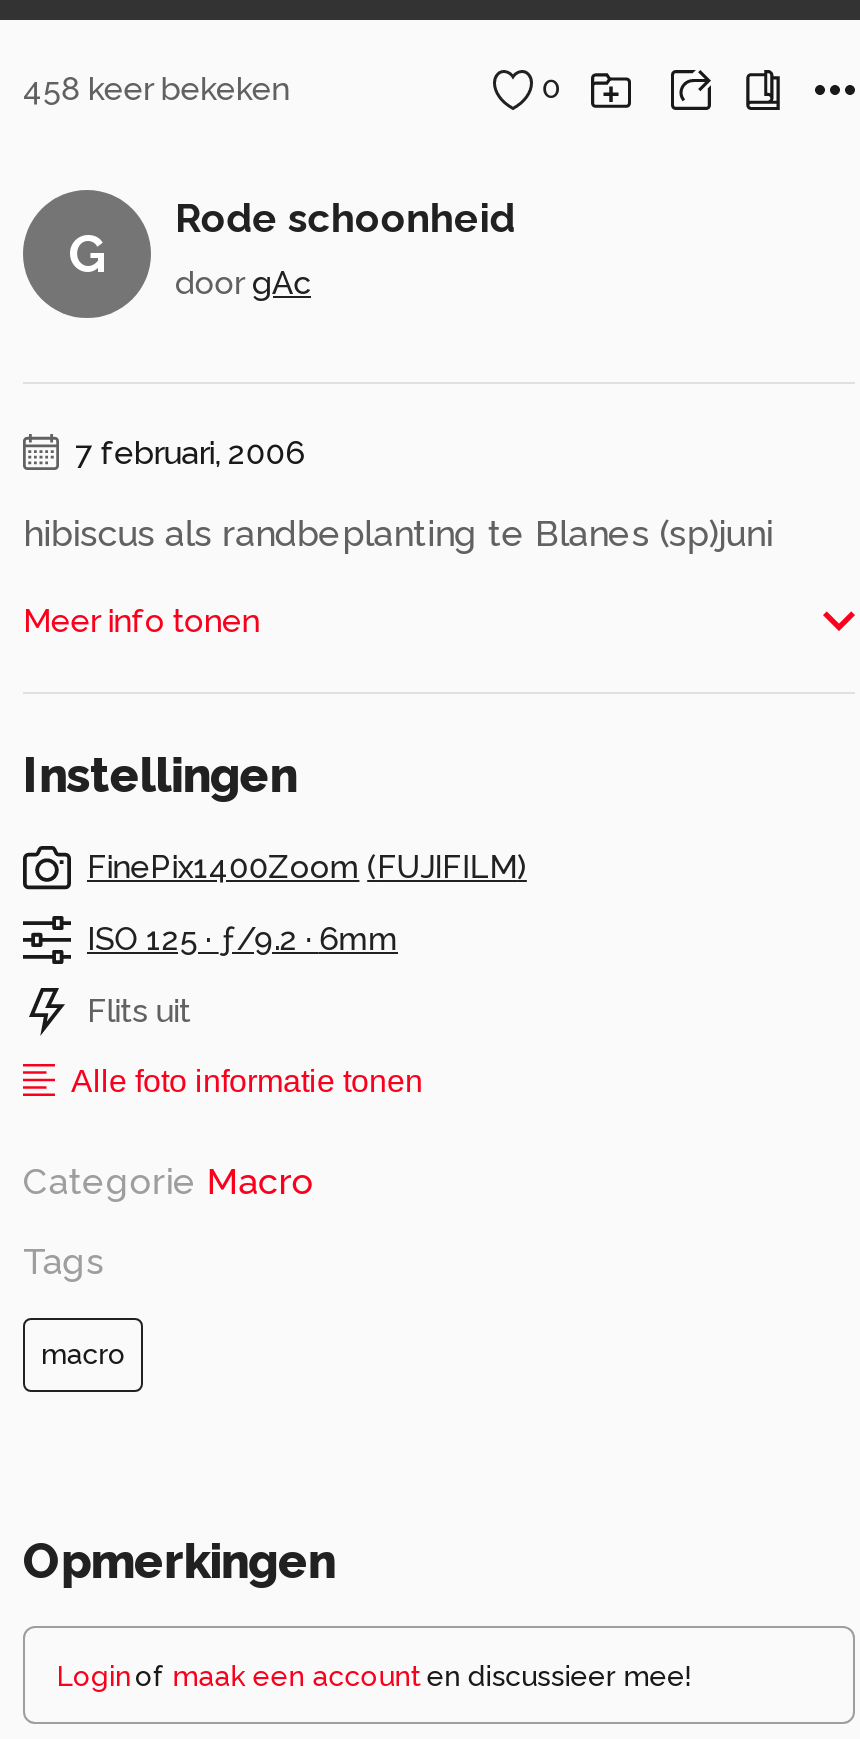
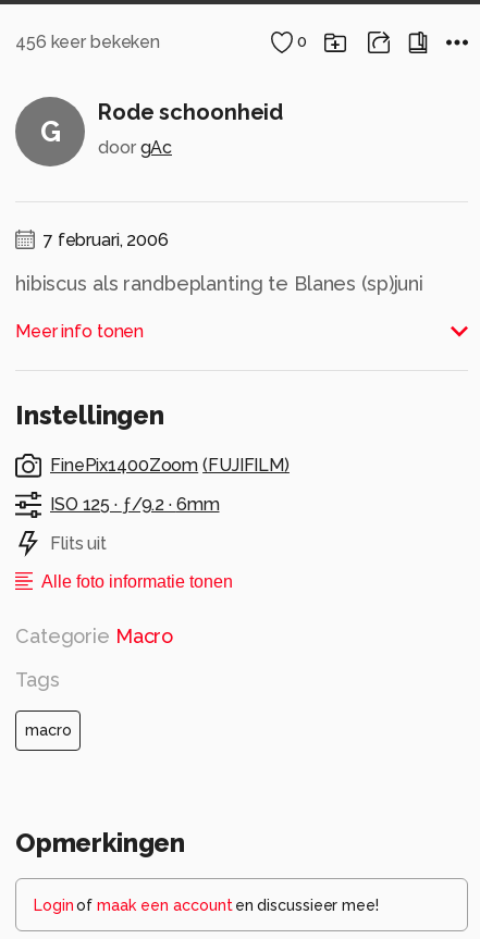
[23,69,289,107] 458 keer bekeken -> [15,31,160,52] 456 keer bekeken

